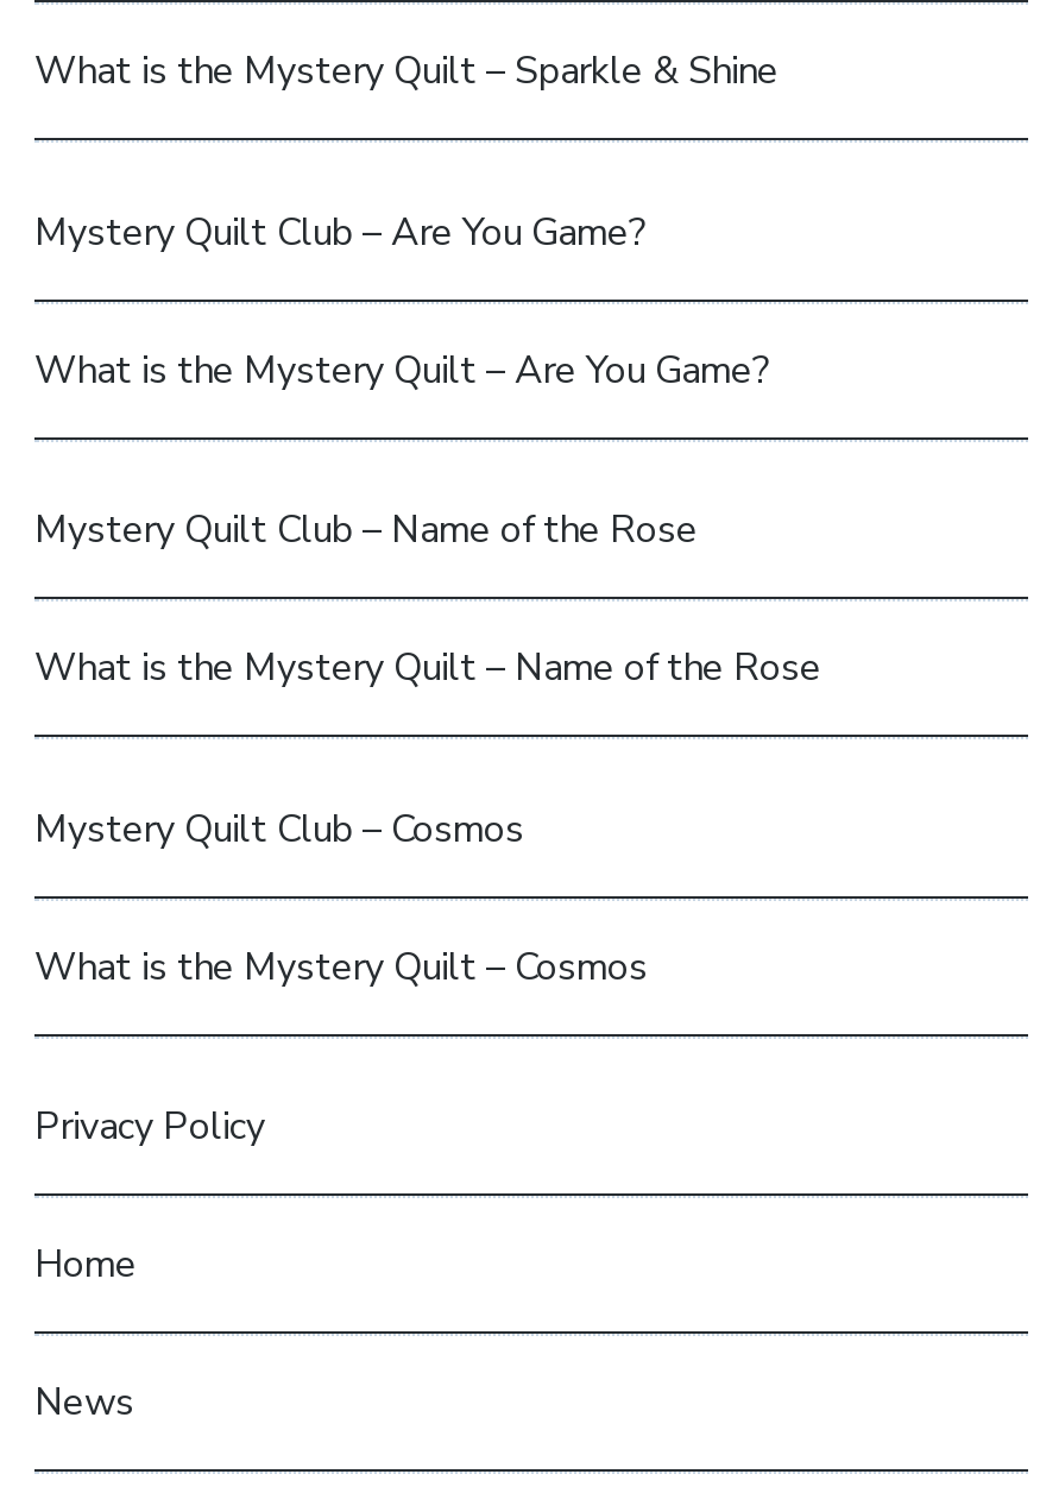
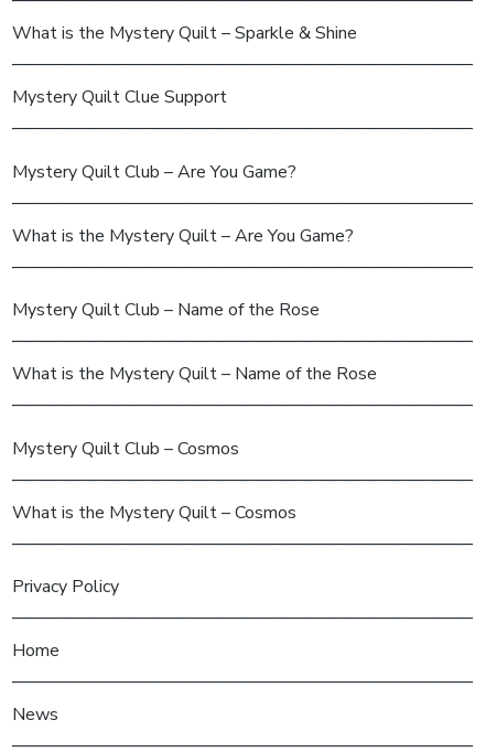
none -> [12,85,227,109] Mystery Quilt Clue Support

